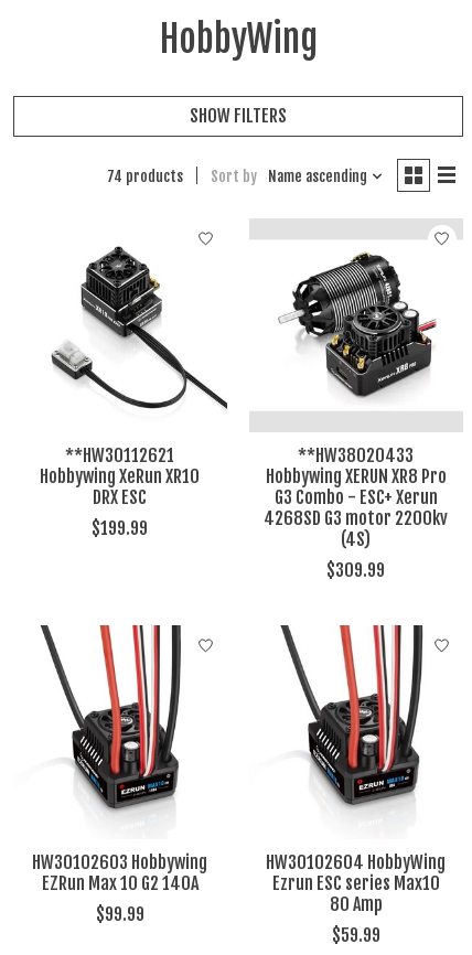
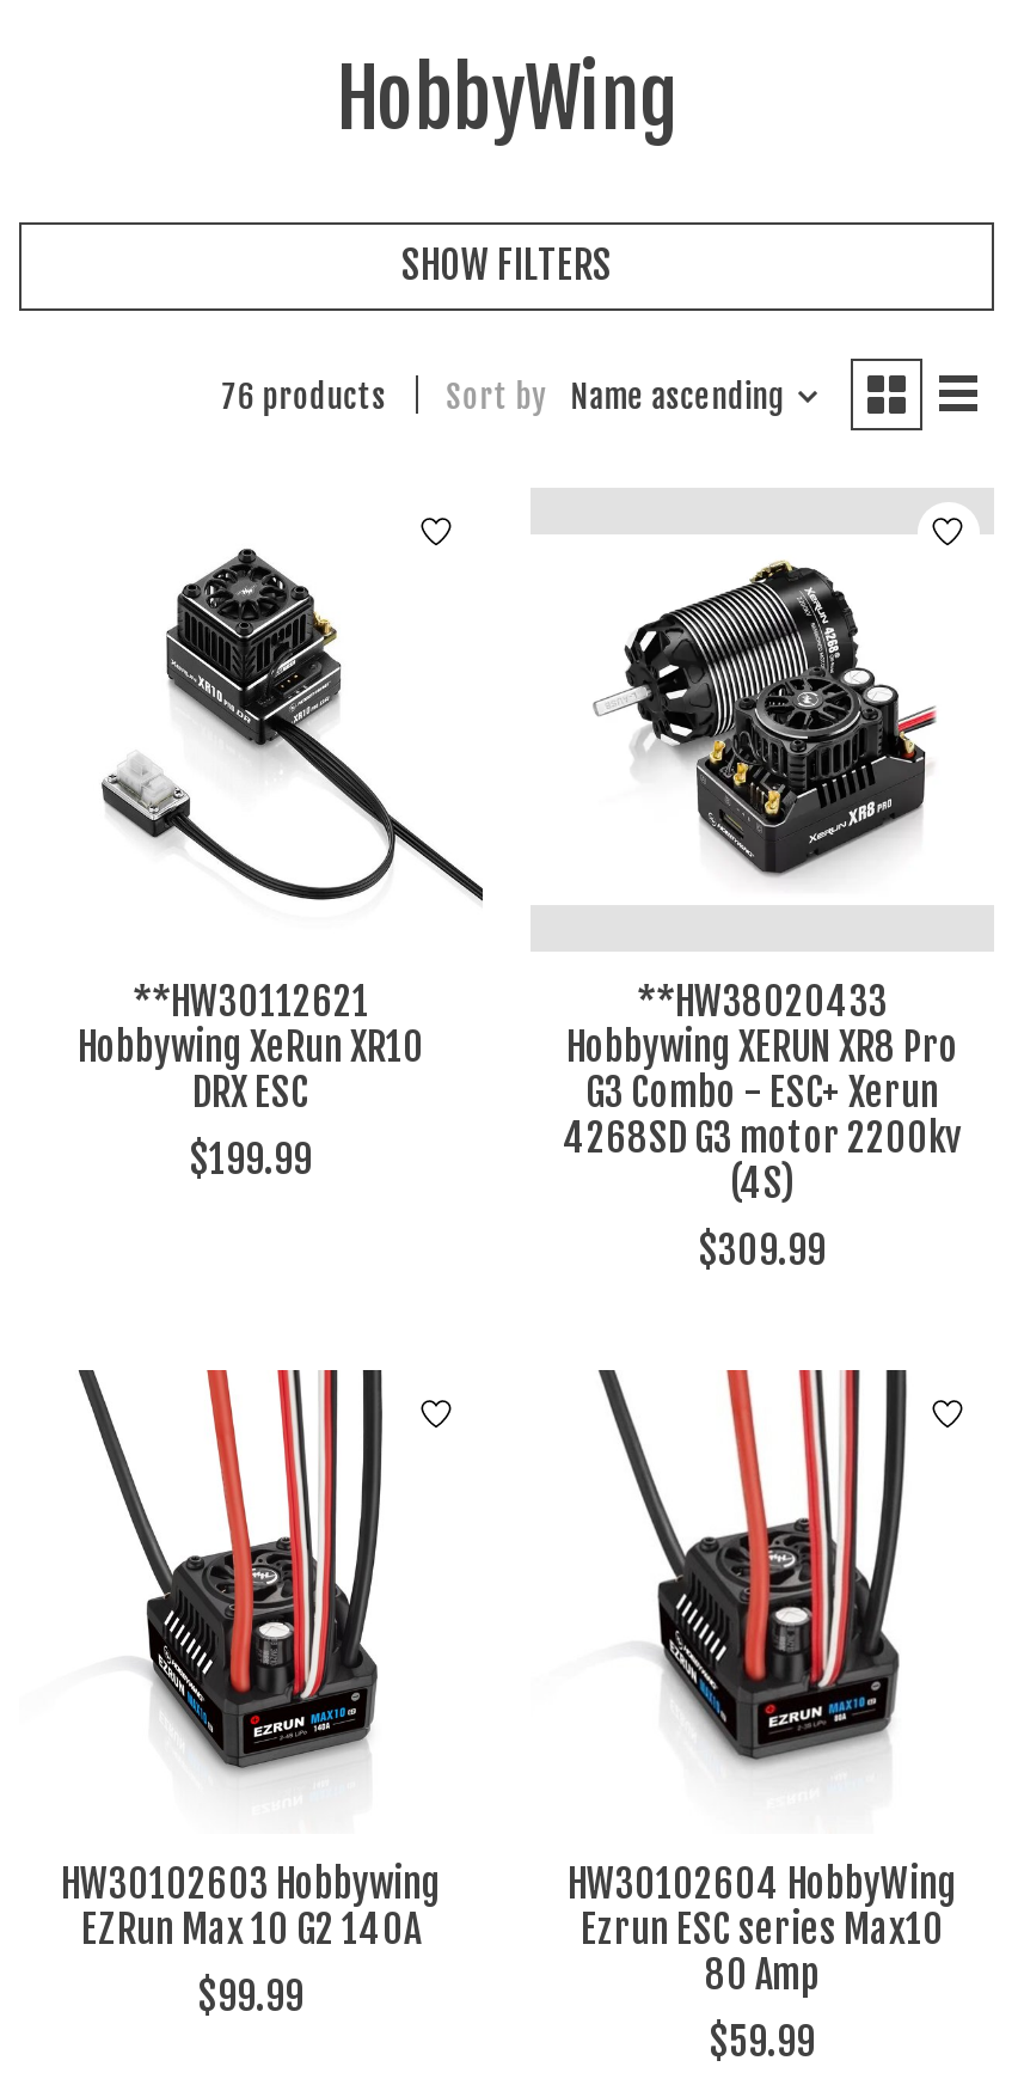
[107,167,367,185] 74 products Sort by Name ascending -> [222,377,785,415] 76 products Sort by Name ascending

